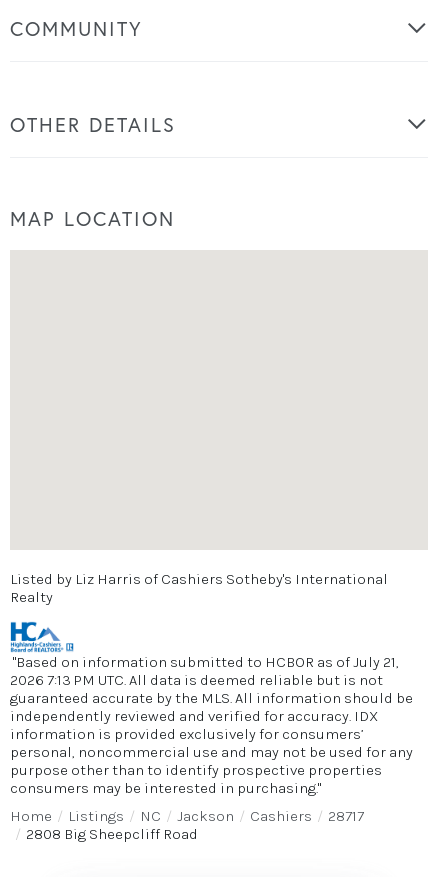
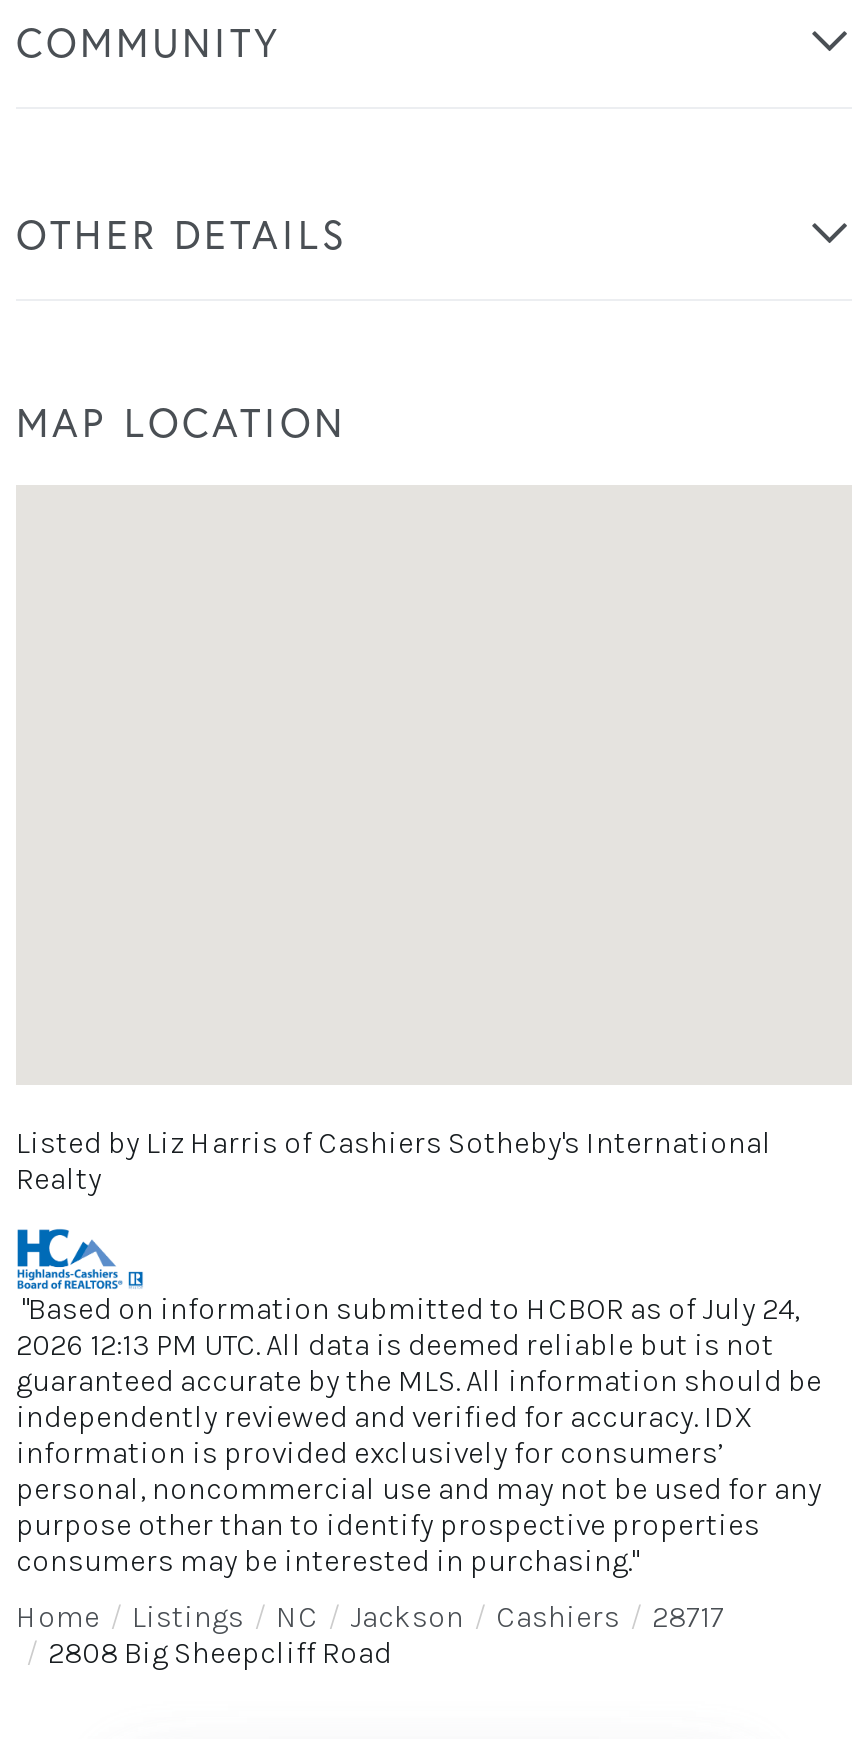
[10,653,399,671] "Based on information submitted to HCBOR as of July 21, -> [16,1290,800,1326] "Based on information submitted to HCBOR as of July 24,
[10,671,383,689] 2026 7:13 PM UTC. All data is deemed reliable but is not -> [16,1326,774,1362] 2026 12:13 PM UTC. All data is deemed reliable but is not

